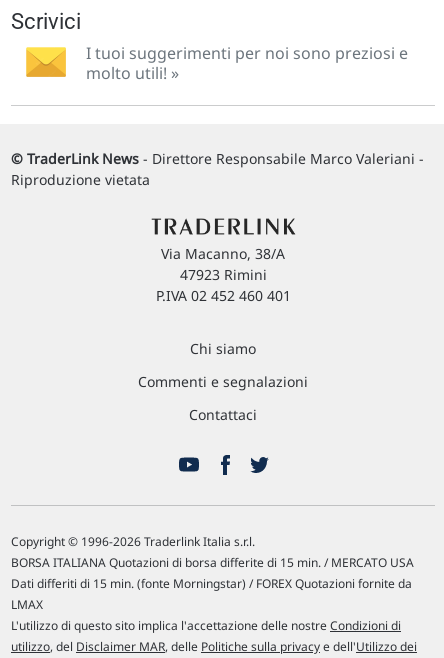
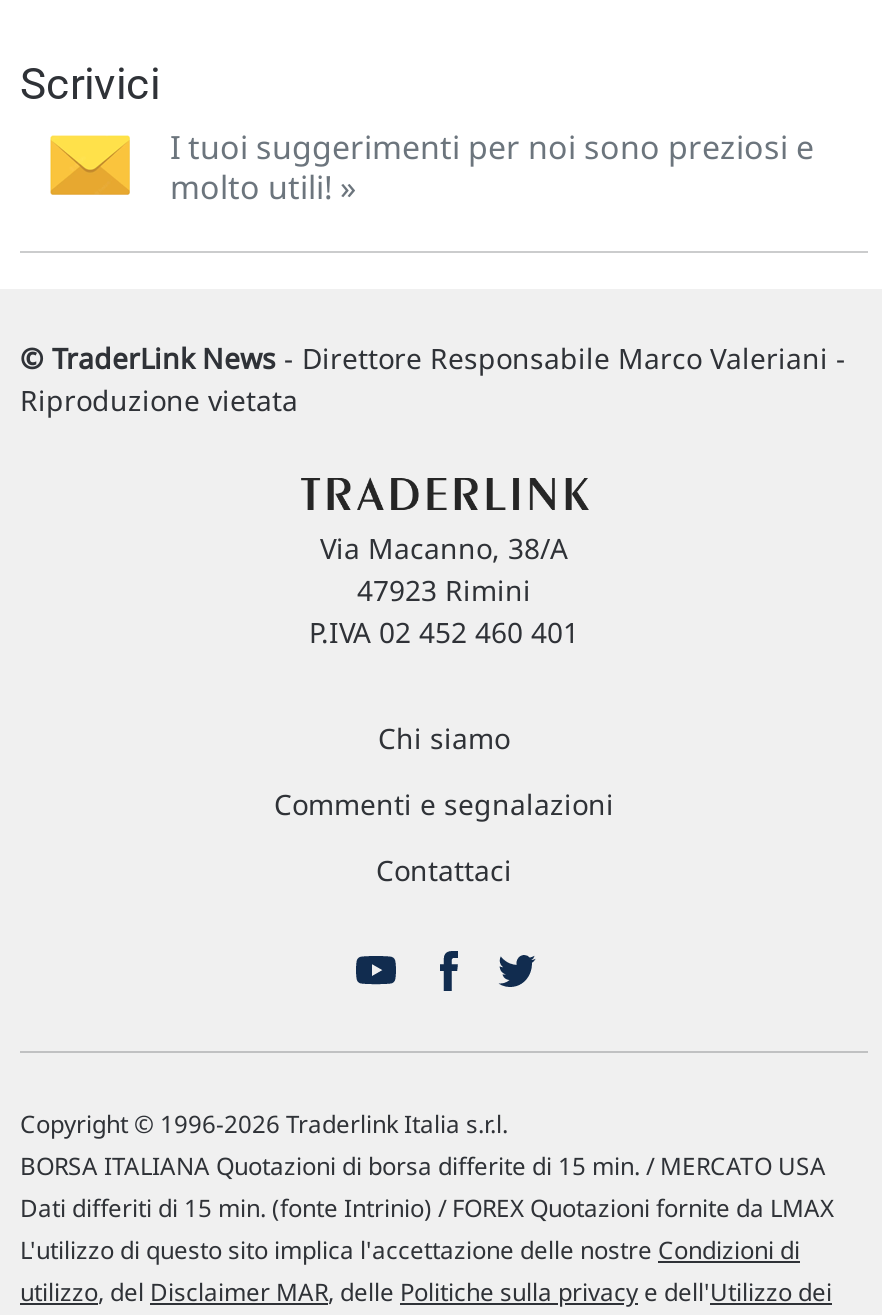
[11,575,412,613] Dati differiti di 15 min. (fonte Morningstar) / FOREX Quotazioni fornite da | LMAX -> [20,1191,834,1225] Dati differiti di 15 min. (fonte Intrinio) / FOREX Quotazioni fornite da LMAX

